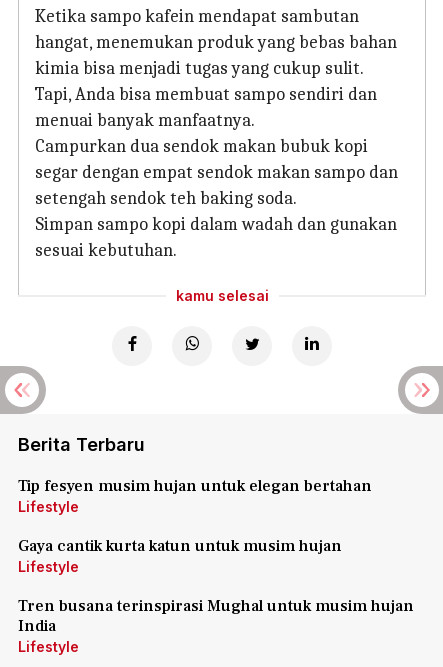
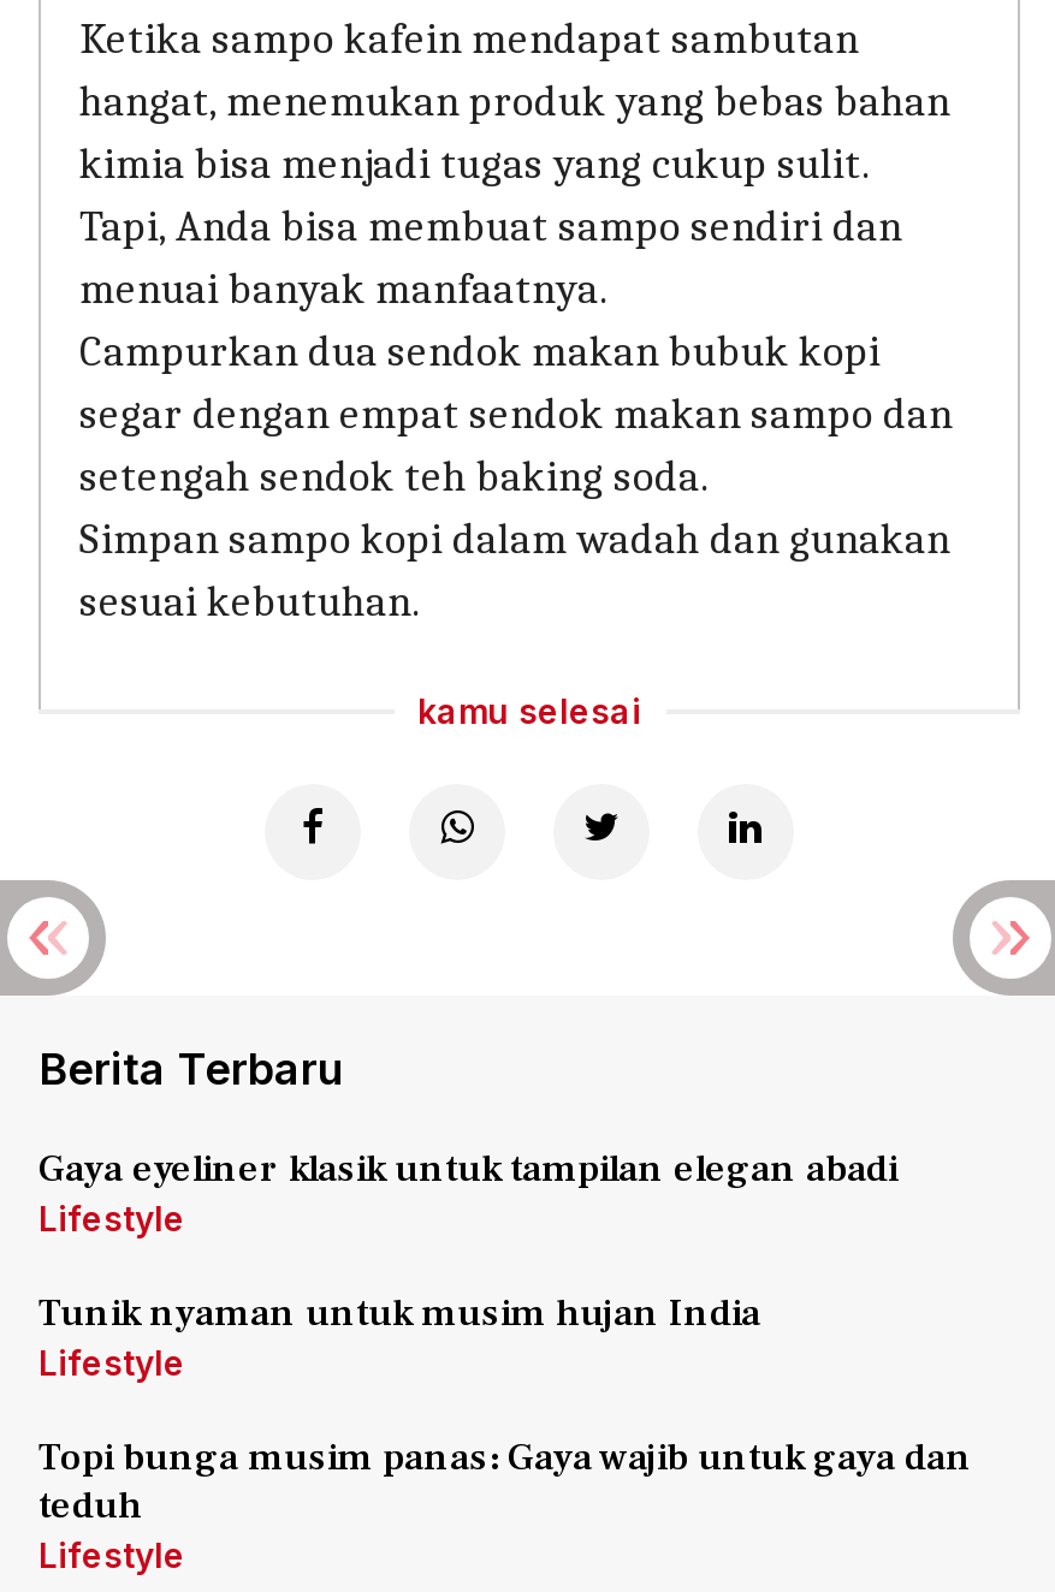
[18,476,372,496] Tip fesyen musim hujan untuk elegan bertahan -> [38,1145,897,1193] Gaya eyeliner klasik untuk tampilan elegan abadi
[18,536,342,556] Gaya cantik kurta katun untuk musim hujan -> [38,1289,760,1337] Tunik nyaman untuk musim hujan India
[18,596,414,636] Tren busana terinspirasi Mughal untuk musim hujan | India -> [38,1433,972,1529] Topi bunga musim panas: Gaya wajib untuk gaya dan | teduh

